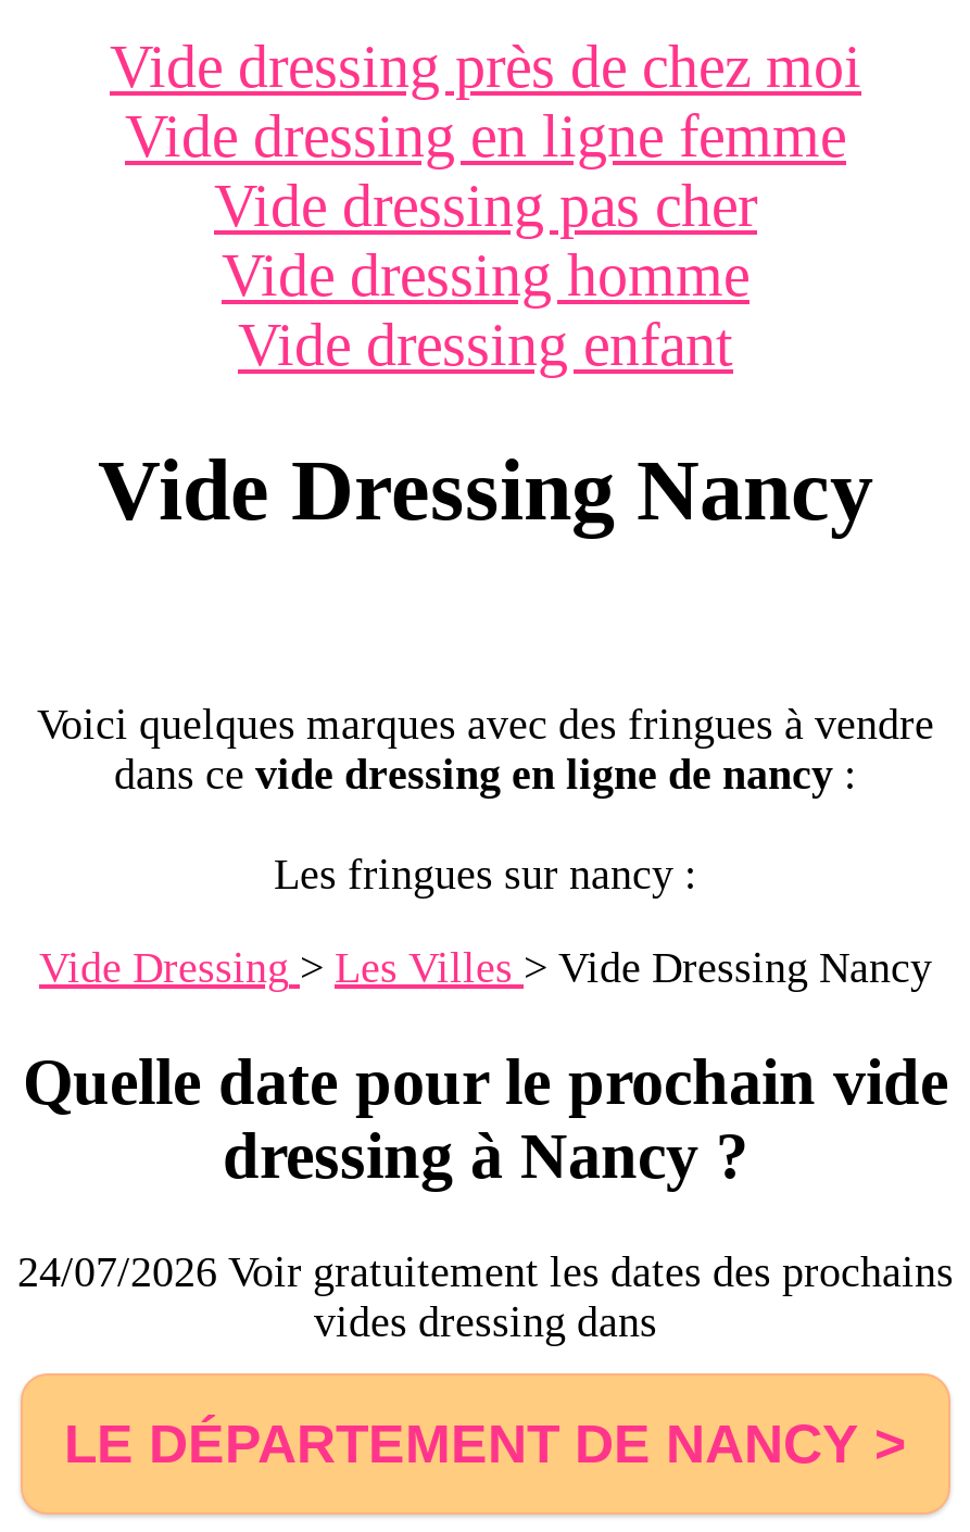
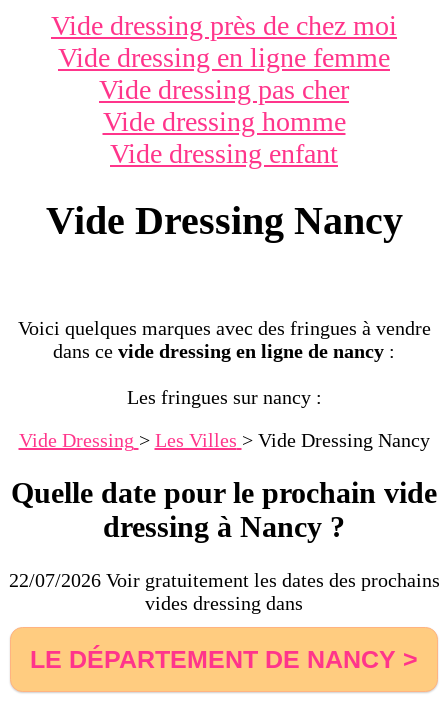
[17,1248,954,1296] 24/07/2026 Voir gratuitement les dates des prochains -> [8,569,439,591] 22/07/2026 Voir gratuitement les dates des prochains

